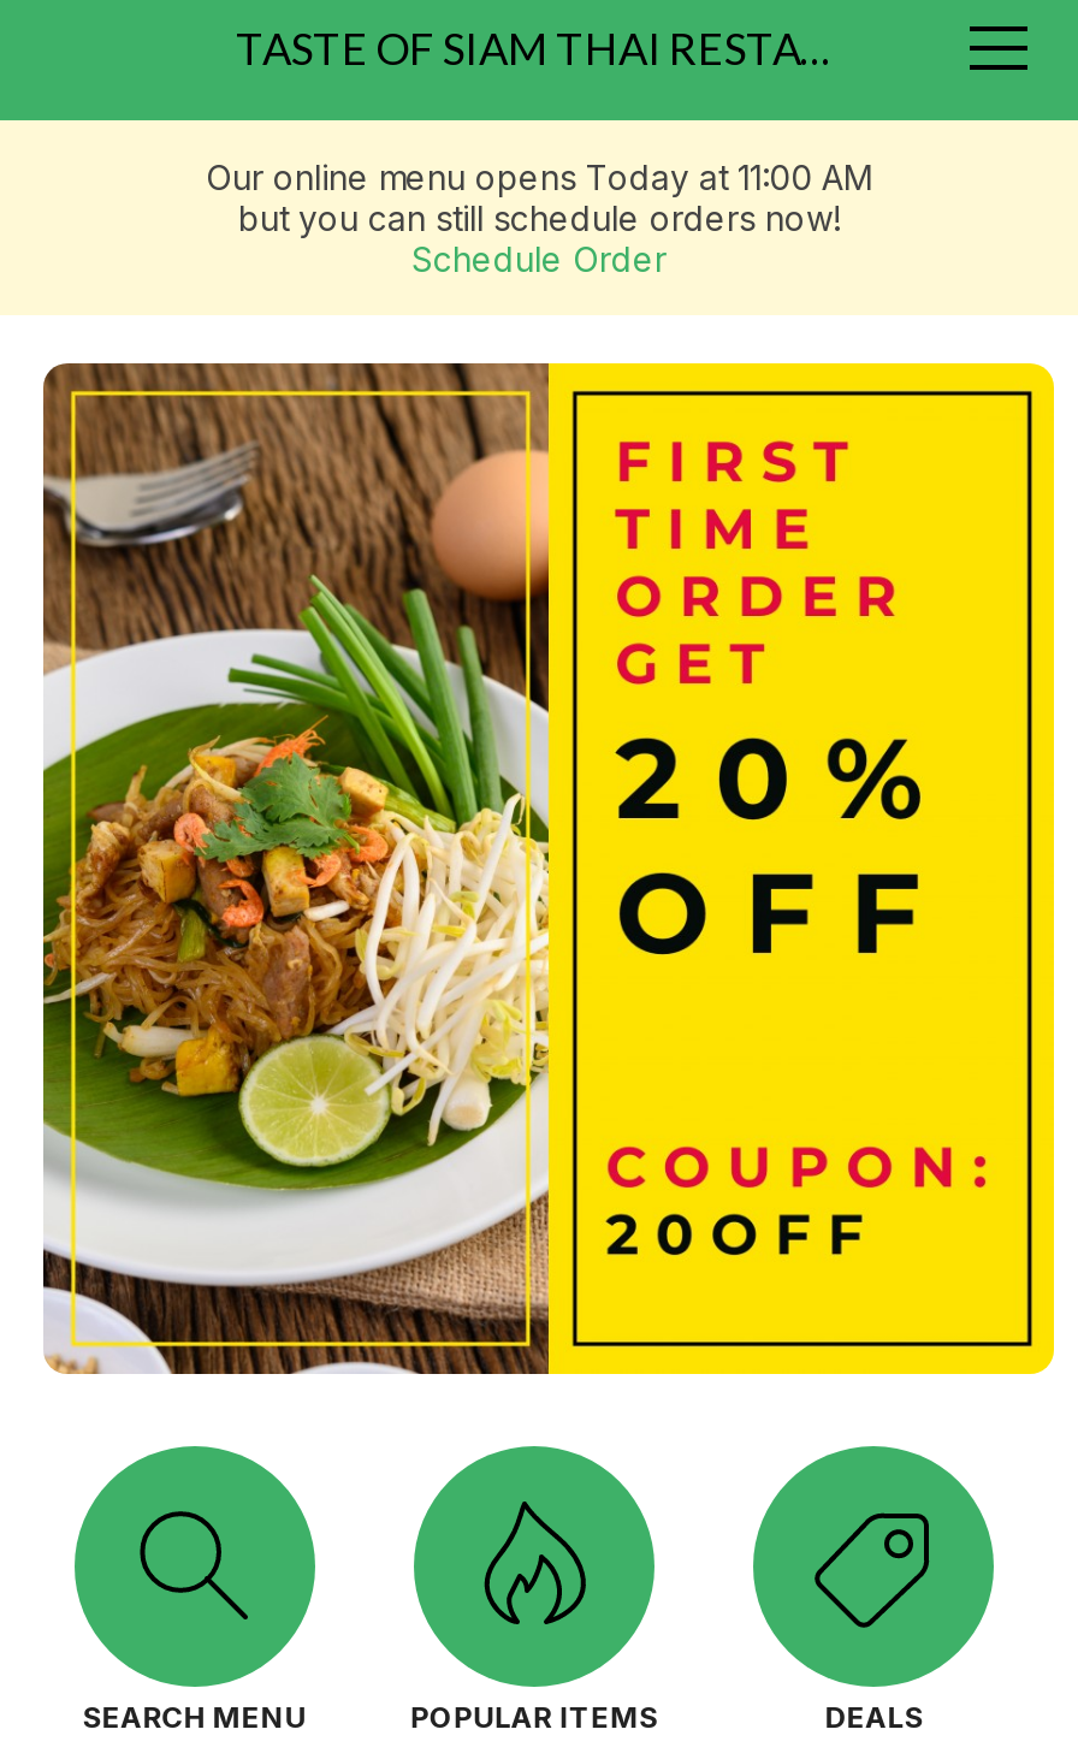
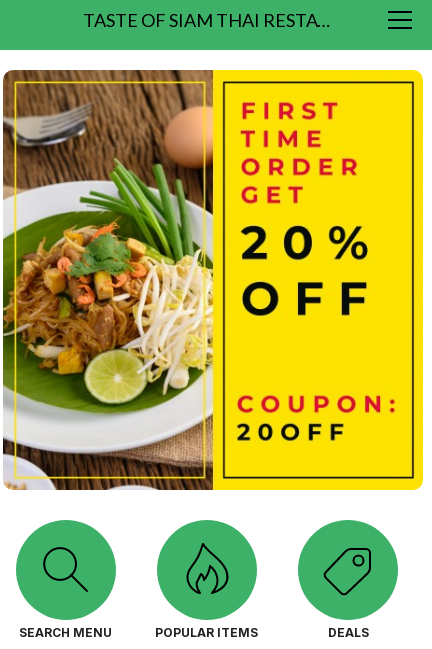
[7,123,1071,315] [image] | Our online menu opens Today at 11:00 AM | but you can still schedule orders now! | Schedule Order -> none

